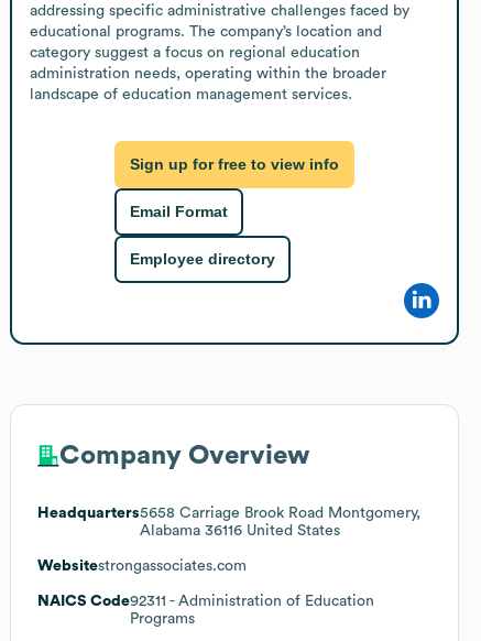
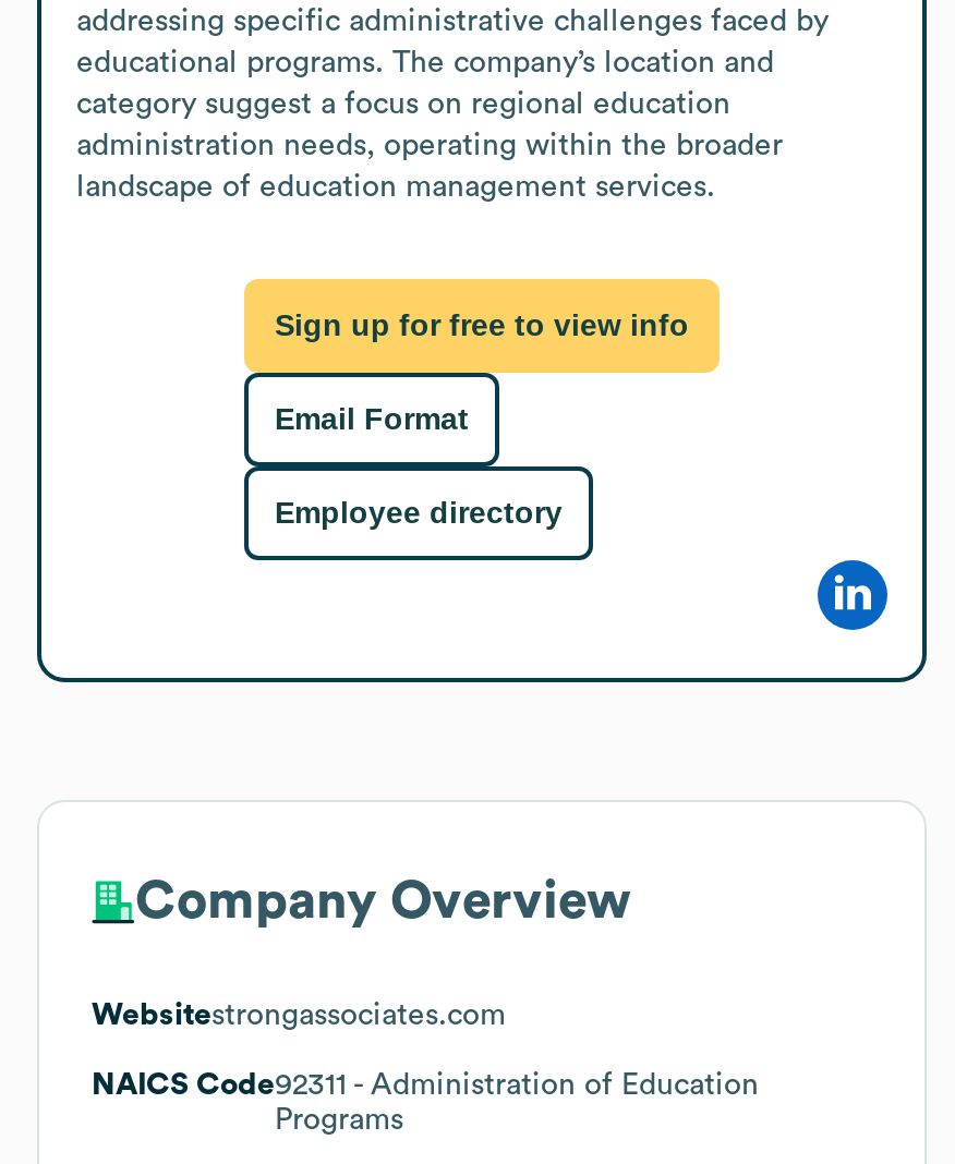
[37,505,420,538] Headquarters5658 Carriage Brook Road Montgomery, | Alabama 36116 United States -> none

